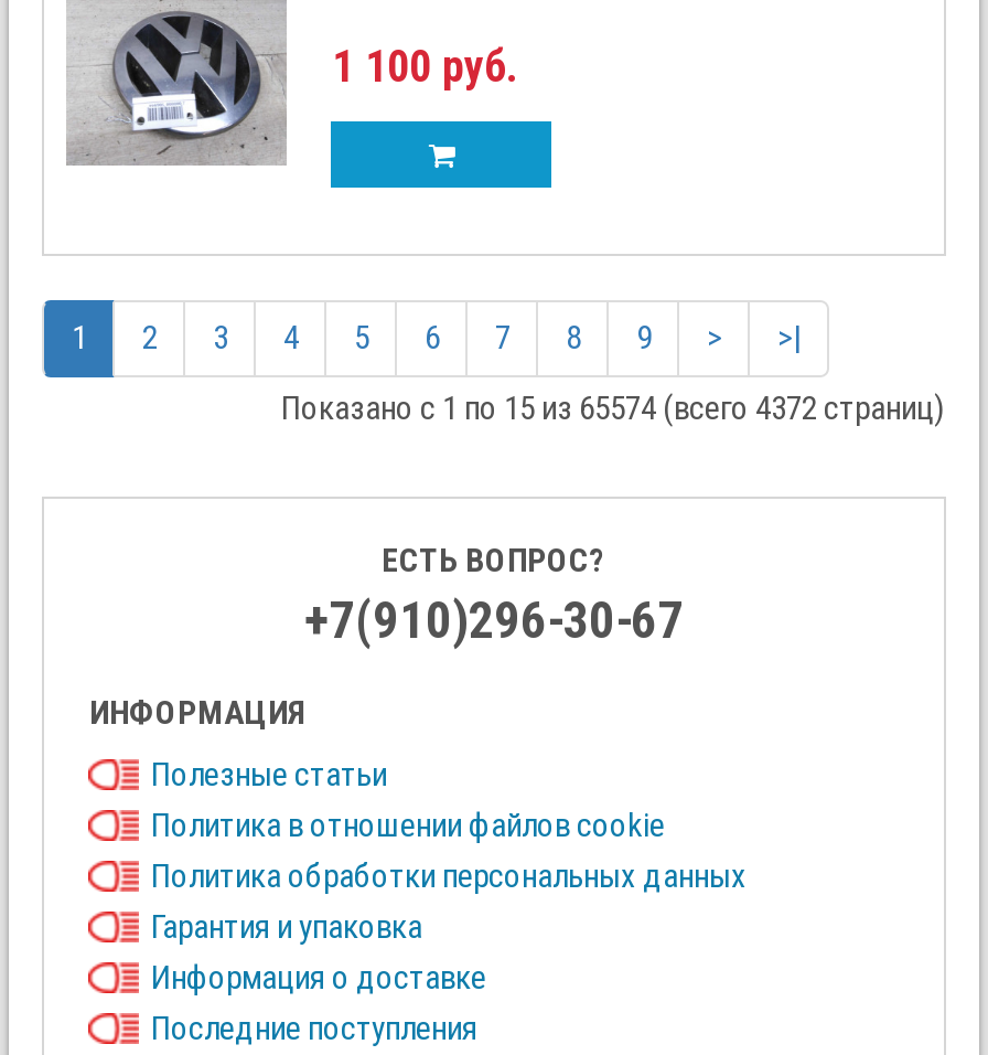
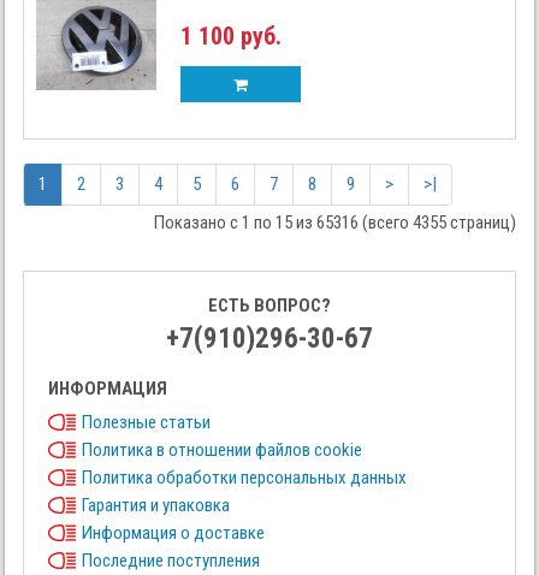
[281,389,945,429] Показано с 1 по 15 из 65574 (всего 4372 страниц) -> [153,212,516,234] Показано с 1 по 15 из 65316 (всего 4355 страниц)

